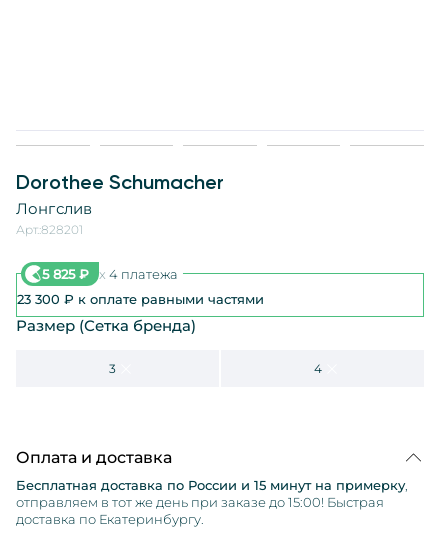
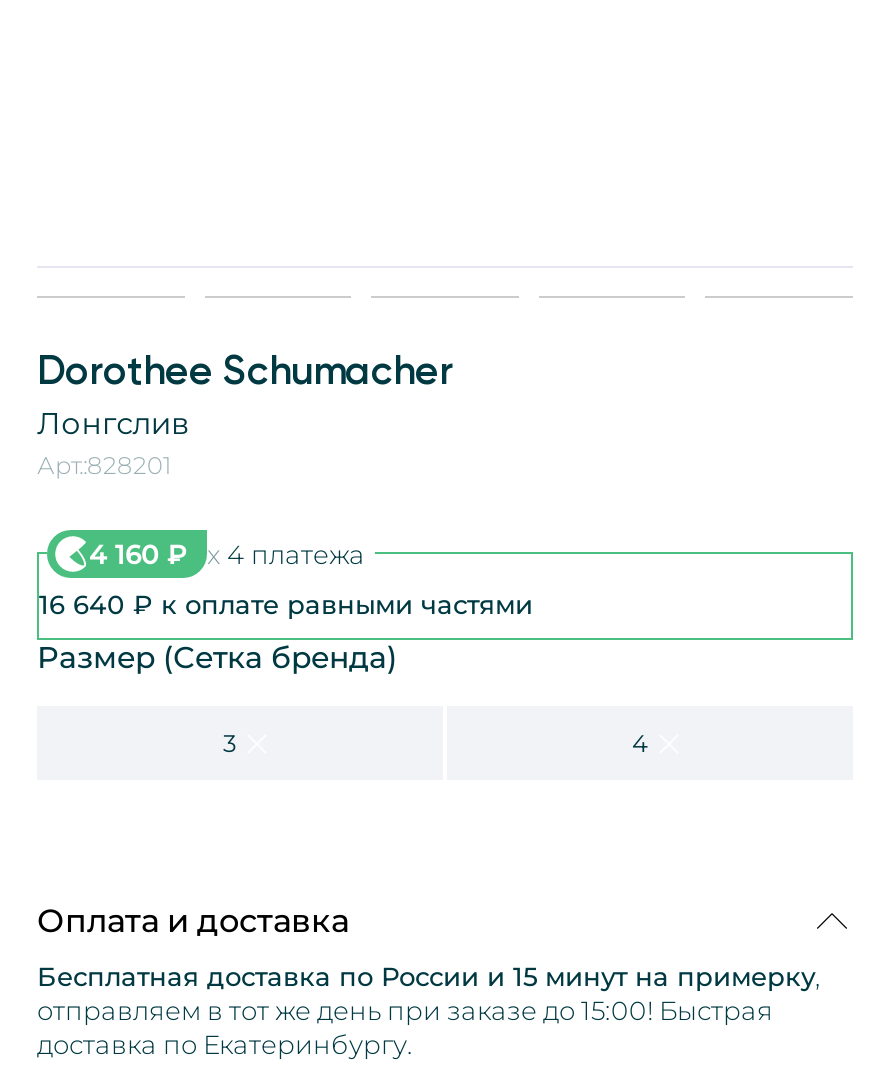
[42,265,178,281] 5 825 ₽ x 4 платежа -> [89,537,365,569] 4 160 ₽ x 4 платежа
[17,291,264,307] 23 300 ₽ к оплате равными частями -> [39,588,533,620] 16 640 ₽ к оплате равными частями

